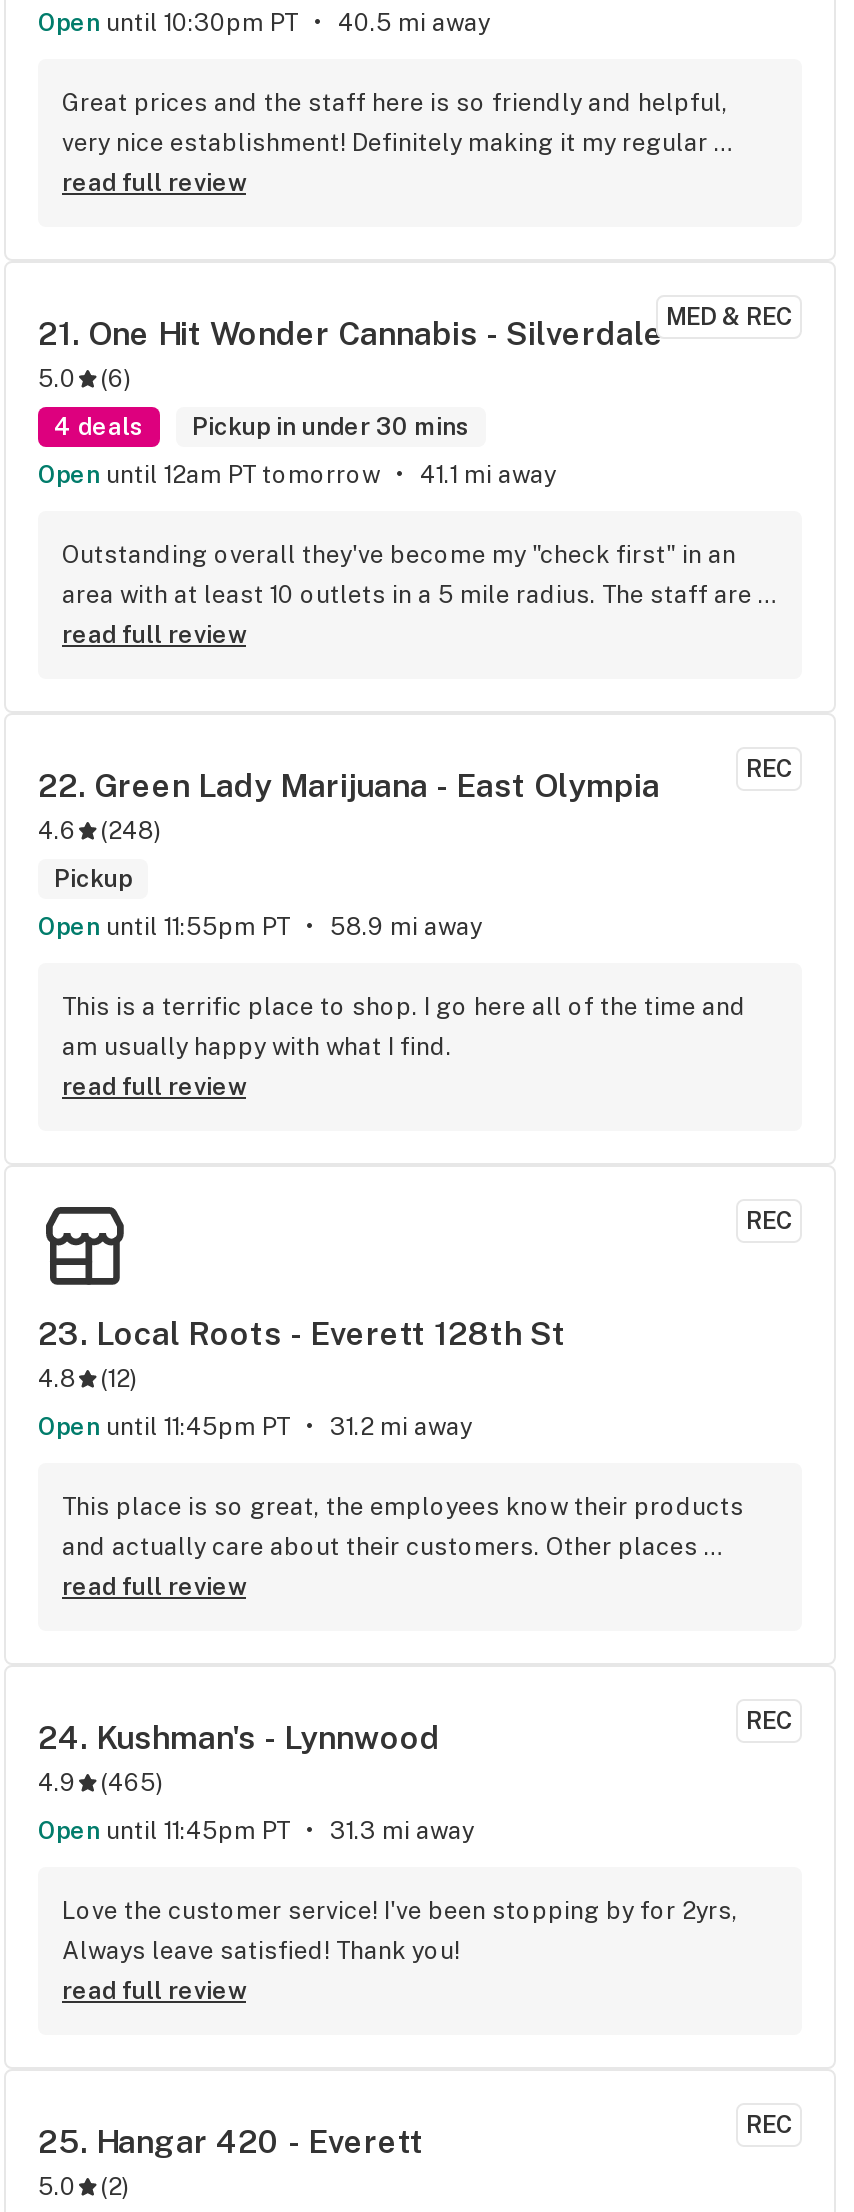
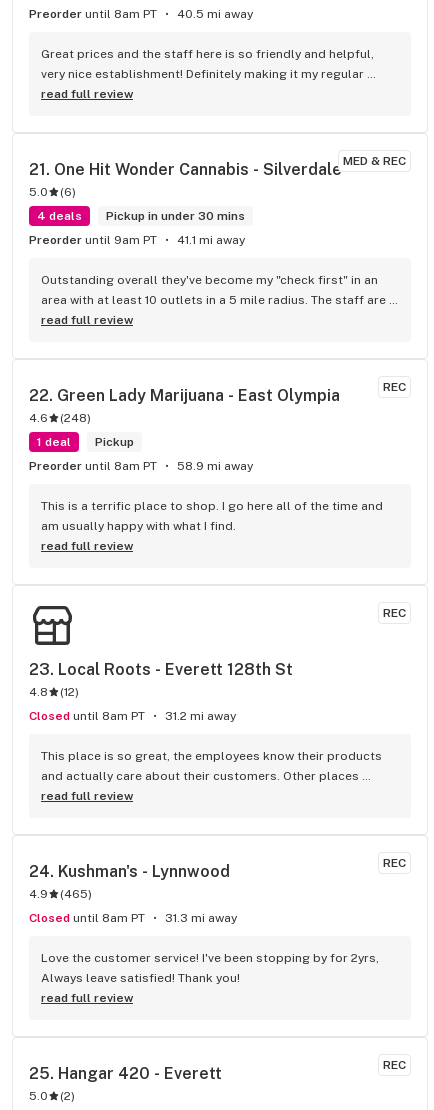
[56,9,298,37] Open until 10:30pm PT -> [37,7,157,21] Preorder until 8am PT
[56,461,380,489] Open until 12am PT tomorrow -> [37,233,157,247] Preorder until 9am PT
none -> [37,435,71,449] 1 deal
[56,913,290,941] Open until 11:55pm PT -> [37,459,157,473] Preorder until 8am PT
[56,1413,290,1441] Open until 11:45pm PT -> [37,709,145,723] Closed until 8am PT
[56,1817,290,1845] Open until 11:45pm PT -> [37,911,145,925] Closed until 8am PT

